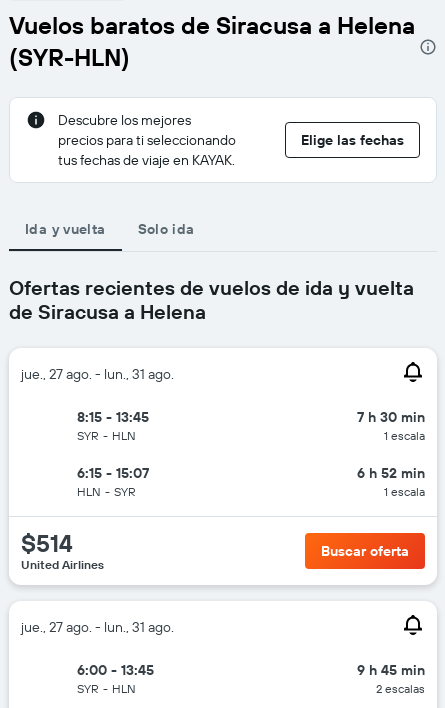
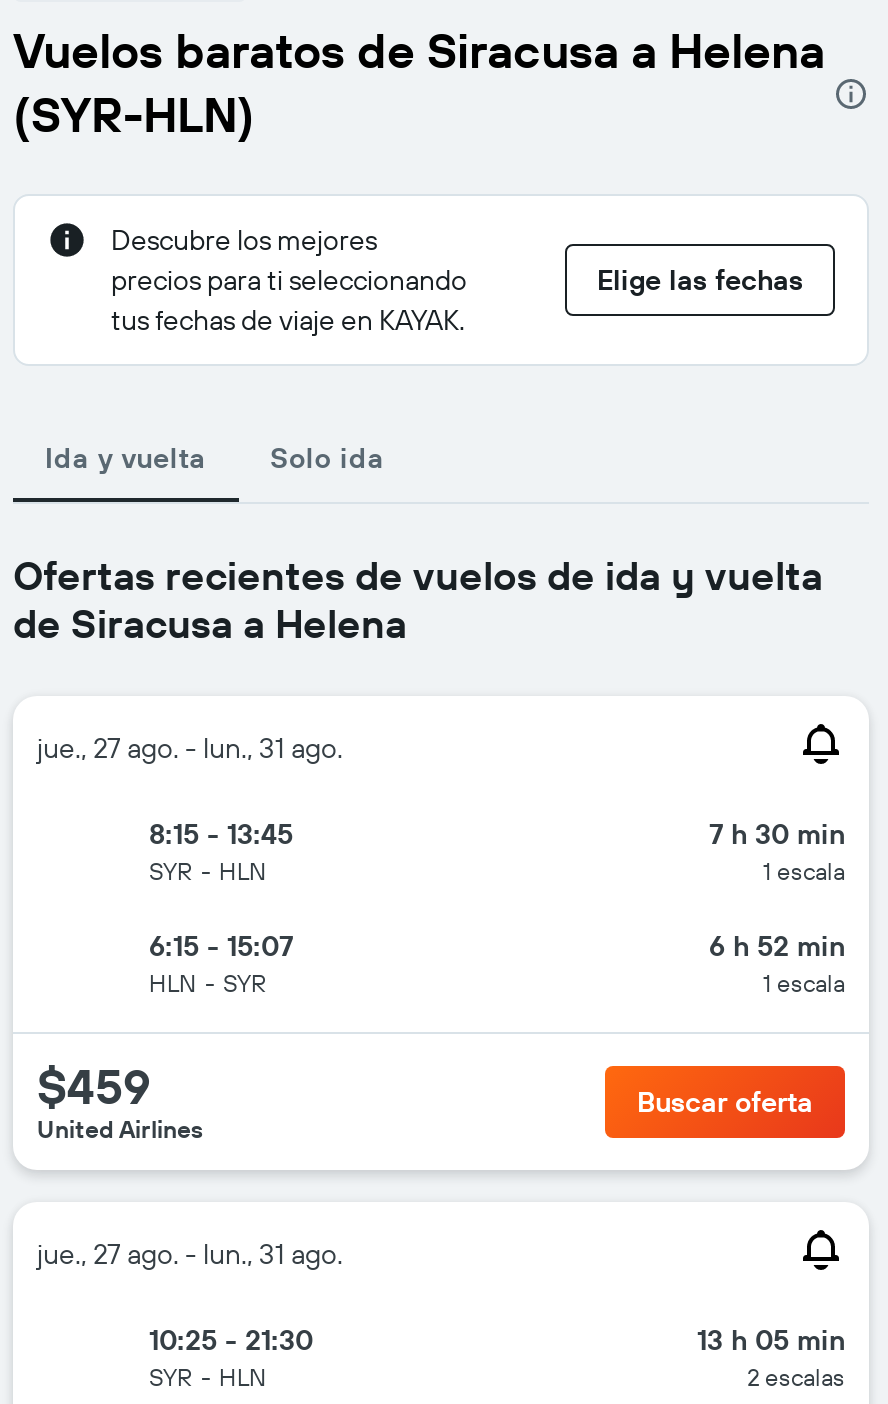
[21,528,73,558] $514 -> [37,1056,151,1116] $459
[77,661,154,679] 6:00 - 13:45 -> [149,1322,313,1358] 10:25 - 21:30
[357,661,425,679] 9 h 45 min -> [697,1322,845,1358] 13 h 05 min

